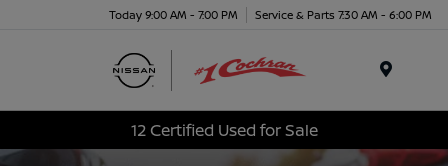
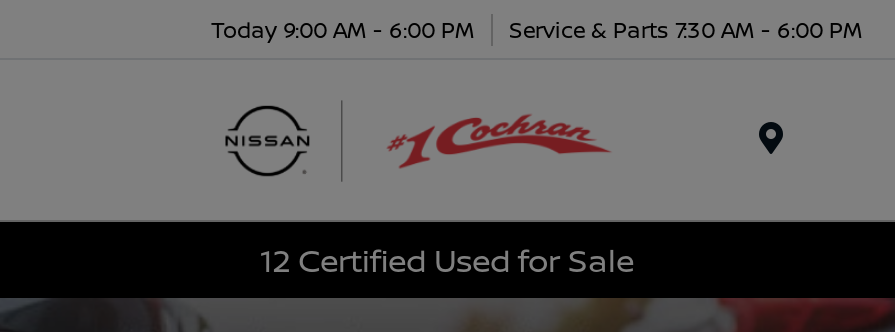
[109,6,432,21] Today 9:00 AM - 7:00 PM Service & Parts 7:30 AM - 6:00 PM -> [211,13,863,43] Today 9:00 AM - 6:00 PM Service & Parts 7:30 AM - 6:00 PM

